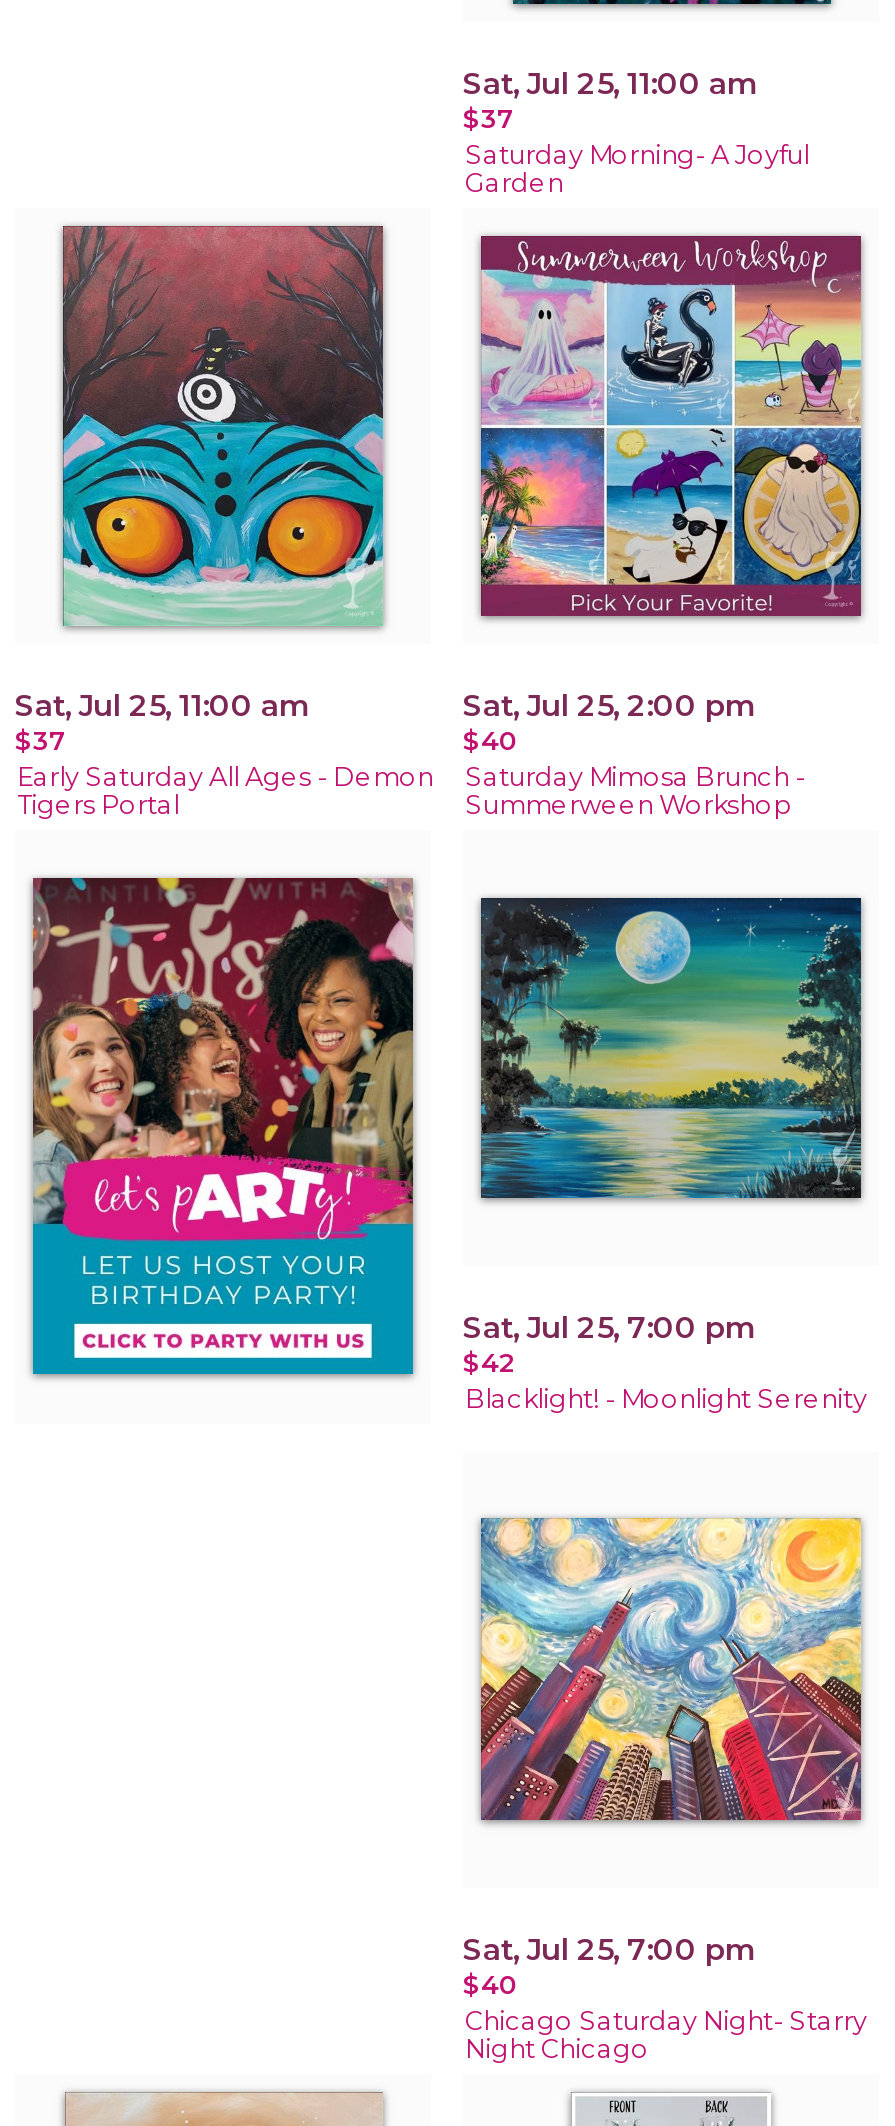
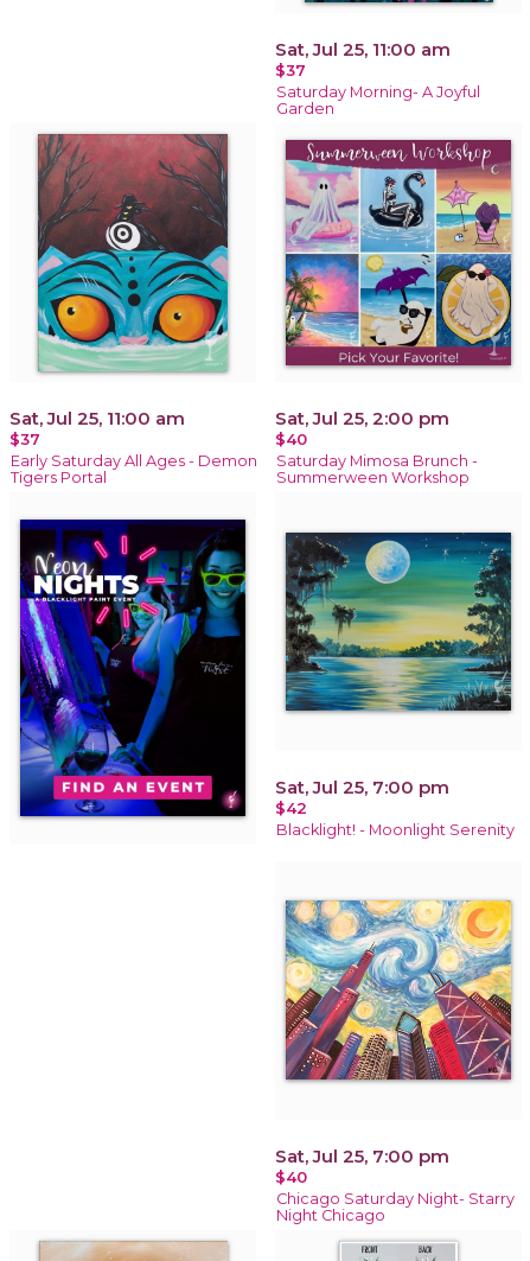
[31,876,415,1376] [image] -> [19,518,247,817] [image]

